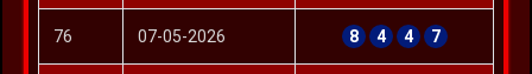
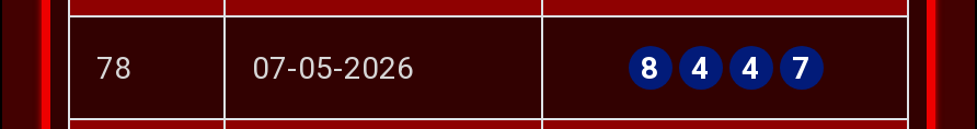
[53,27,72,46] 76 -> [96,50,131,85] 78

